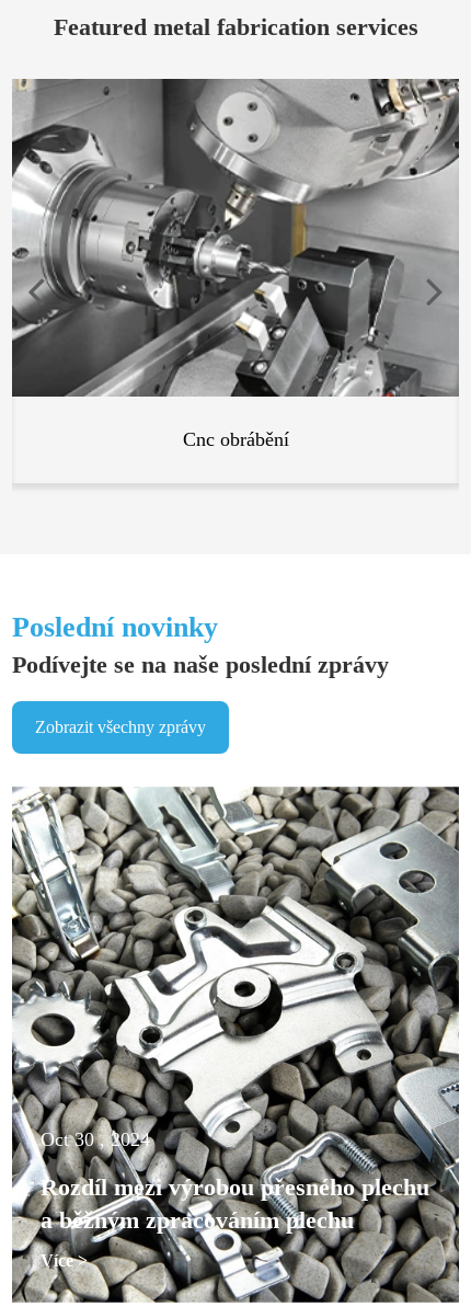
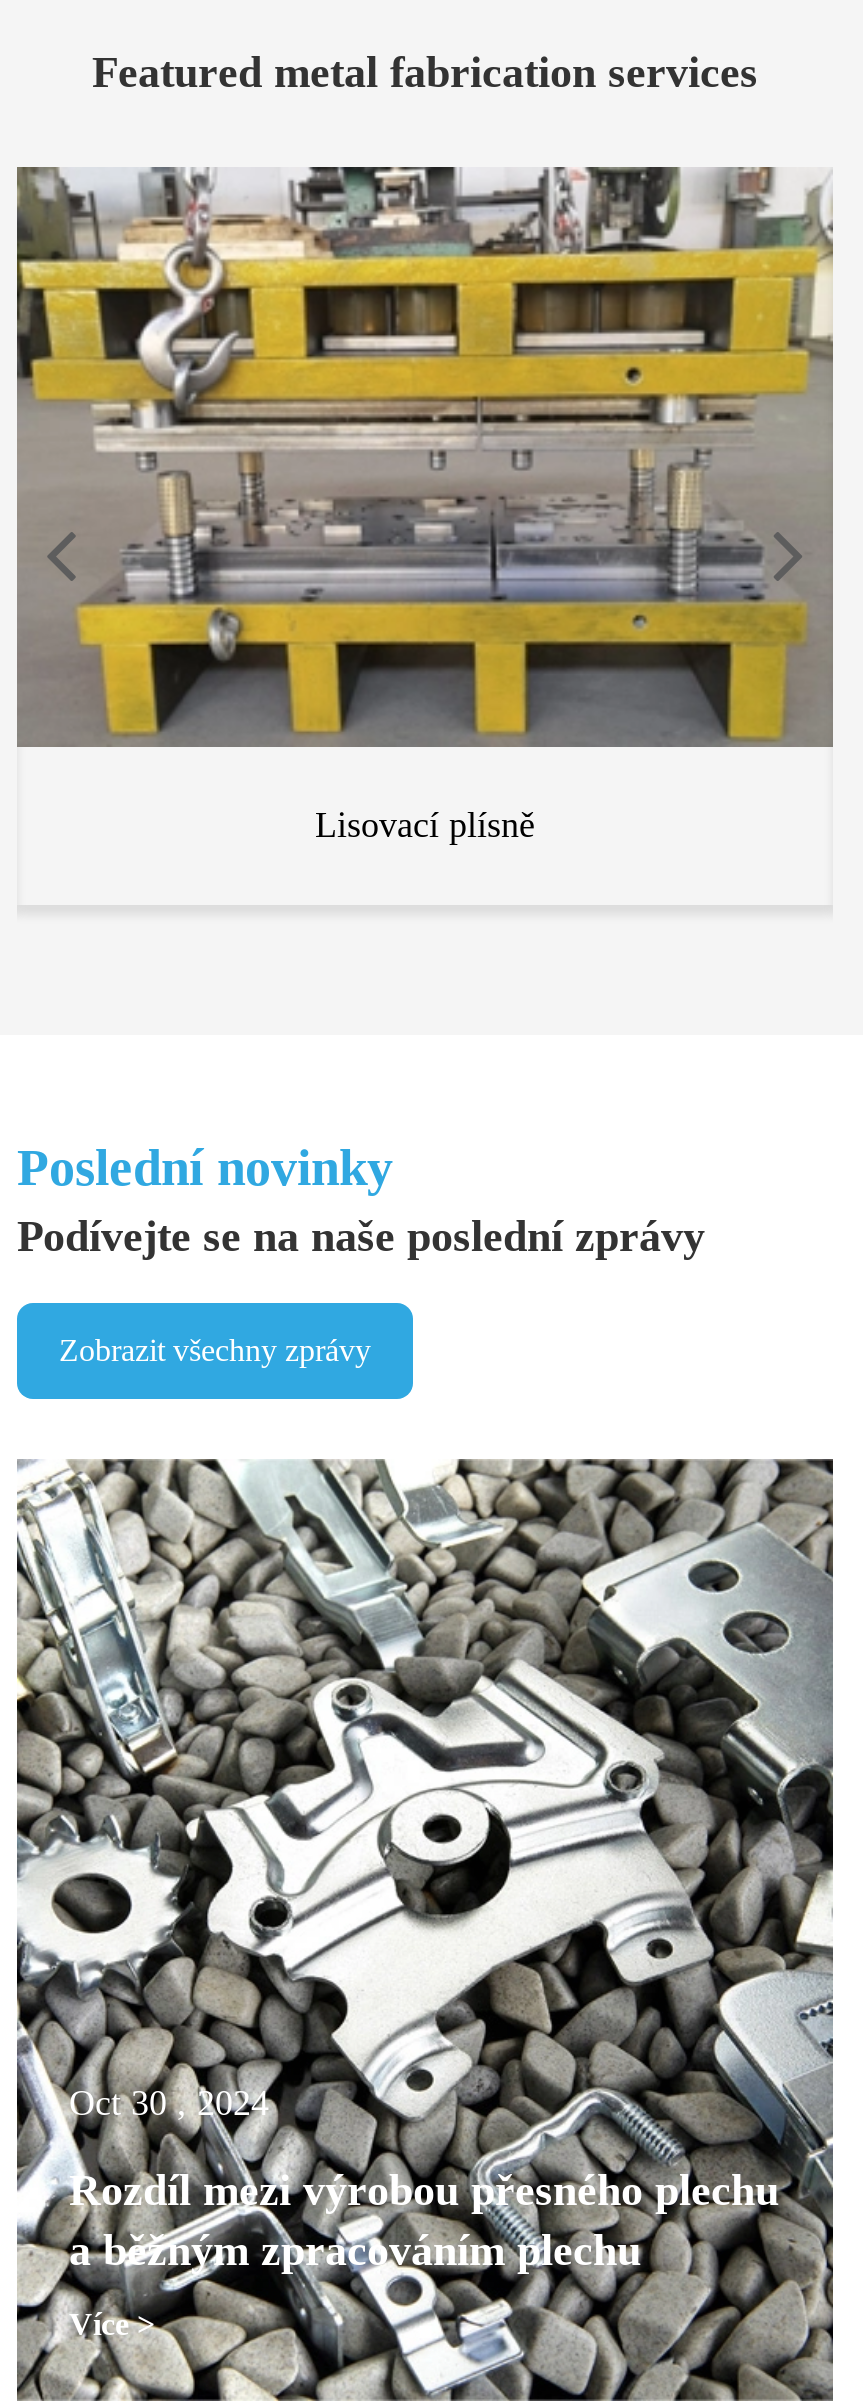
[12,78,460,451] [image] | Cnc obrábění -> [15,167,833,846] [image] | Lisovací plísně

